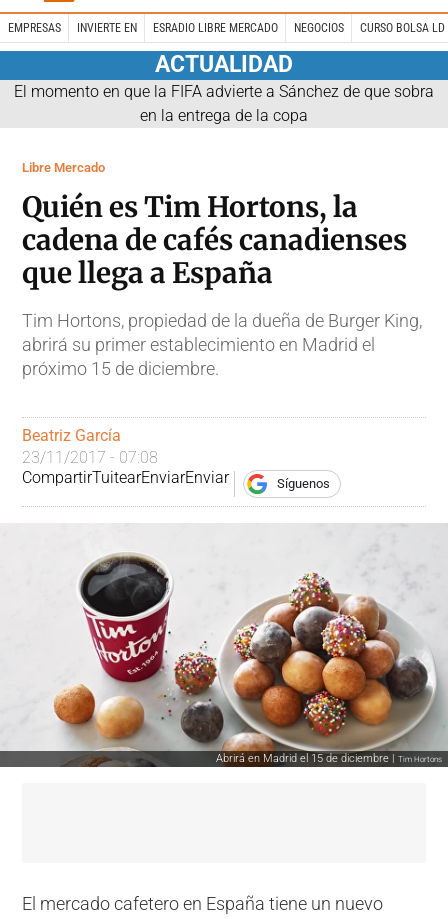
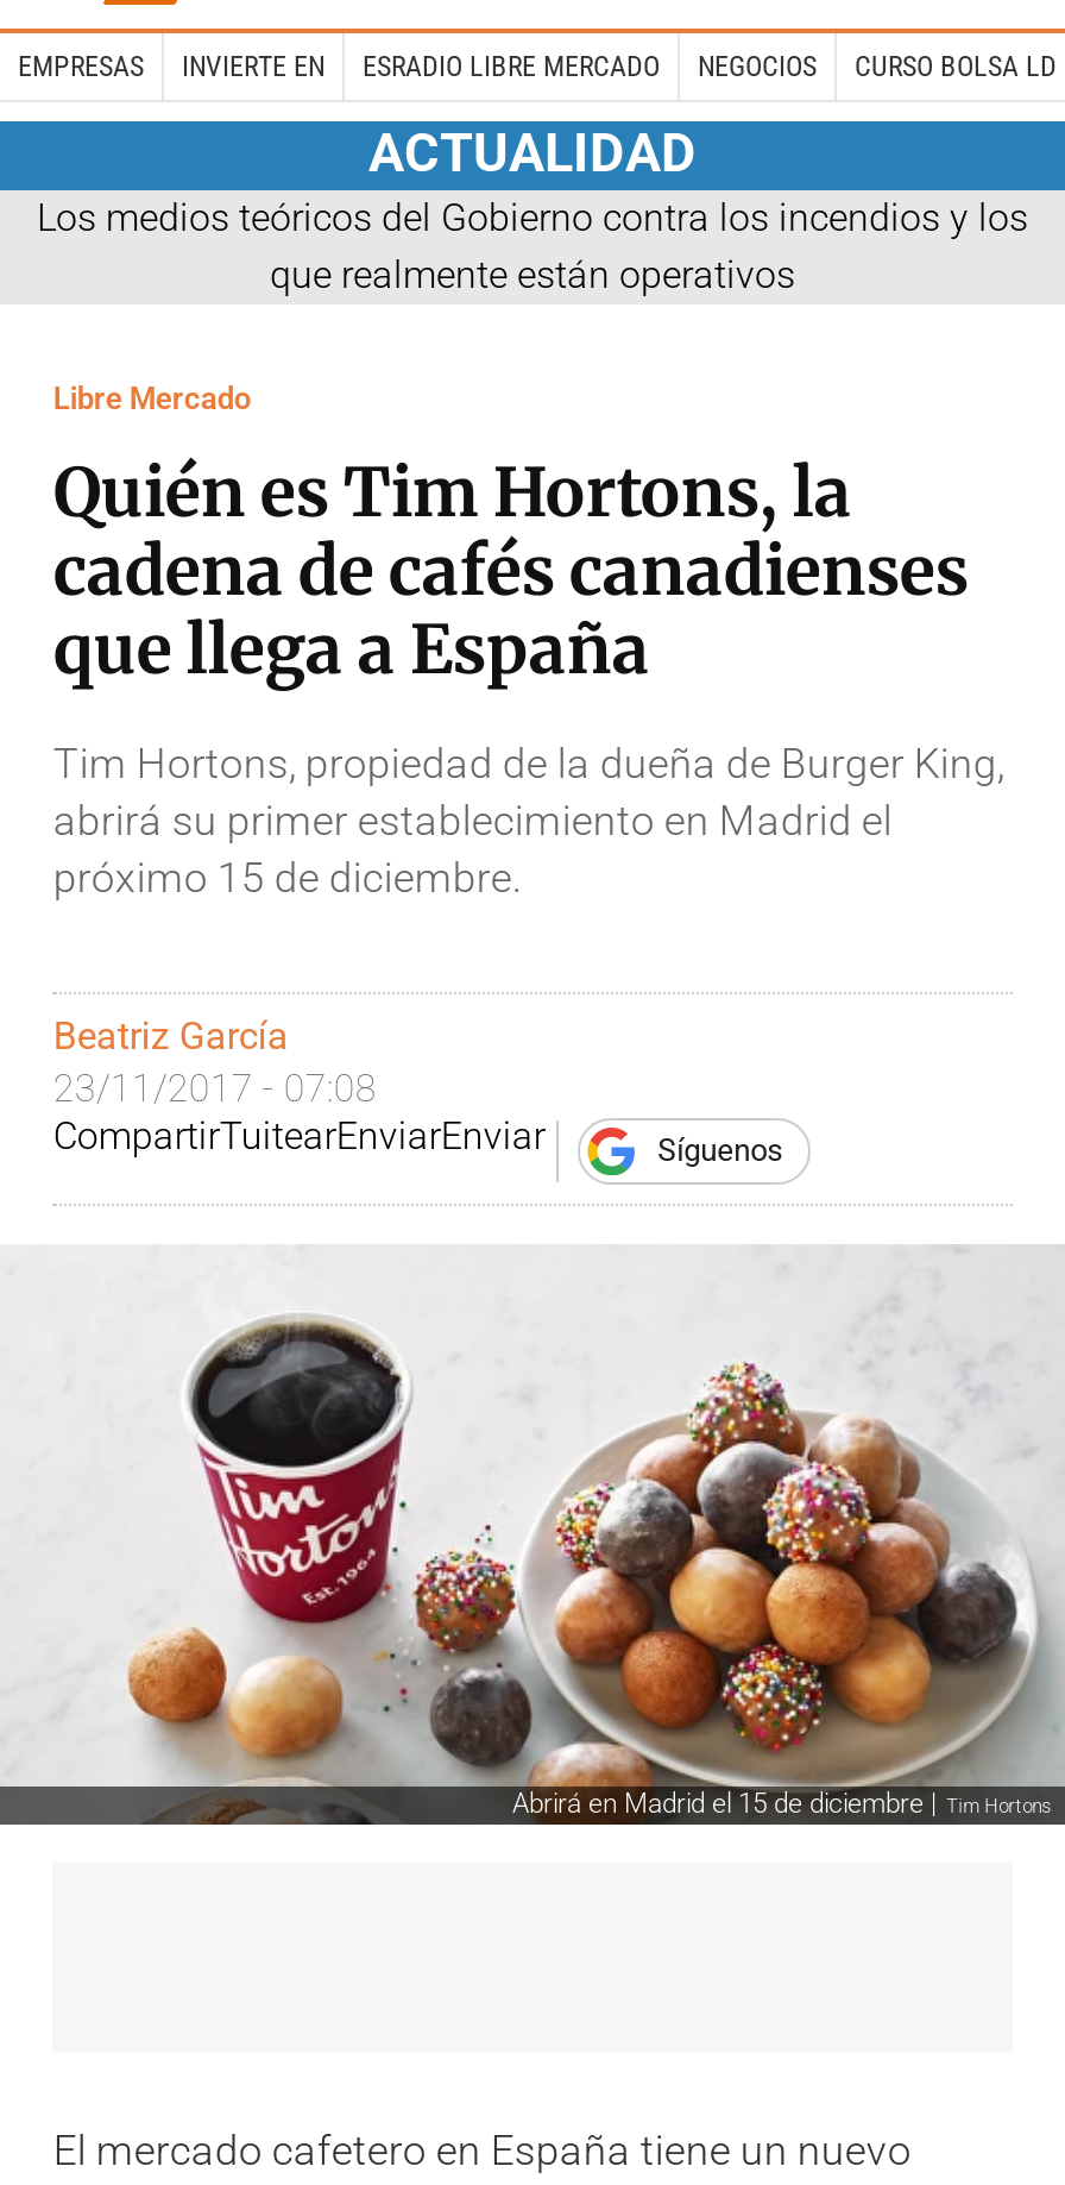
[14,82,434,125] El momento en que la FIFA advierte a Sánchez de que sobra | en la entrega de la copa -> [37,194,1028,296] Los medios teóricos del Gobierno contra los incendios y los | que realmente están operativos

